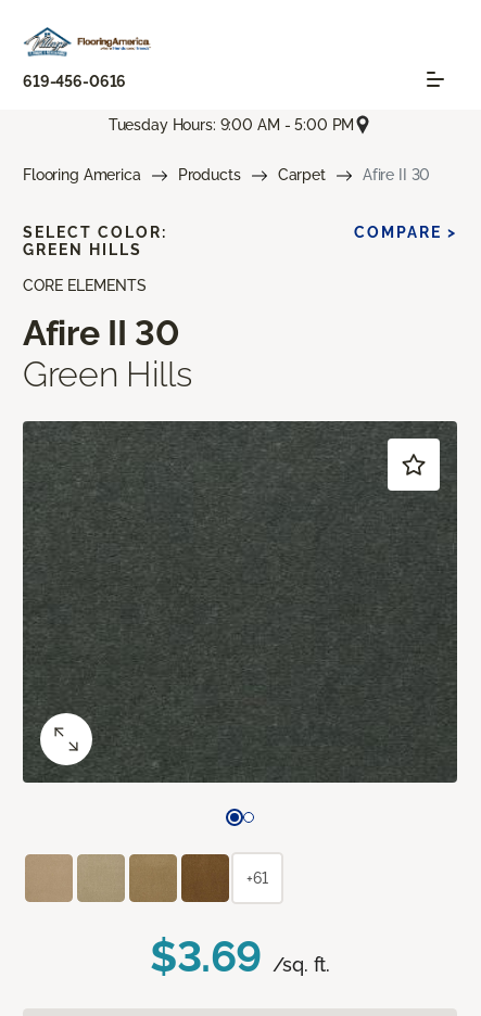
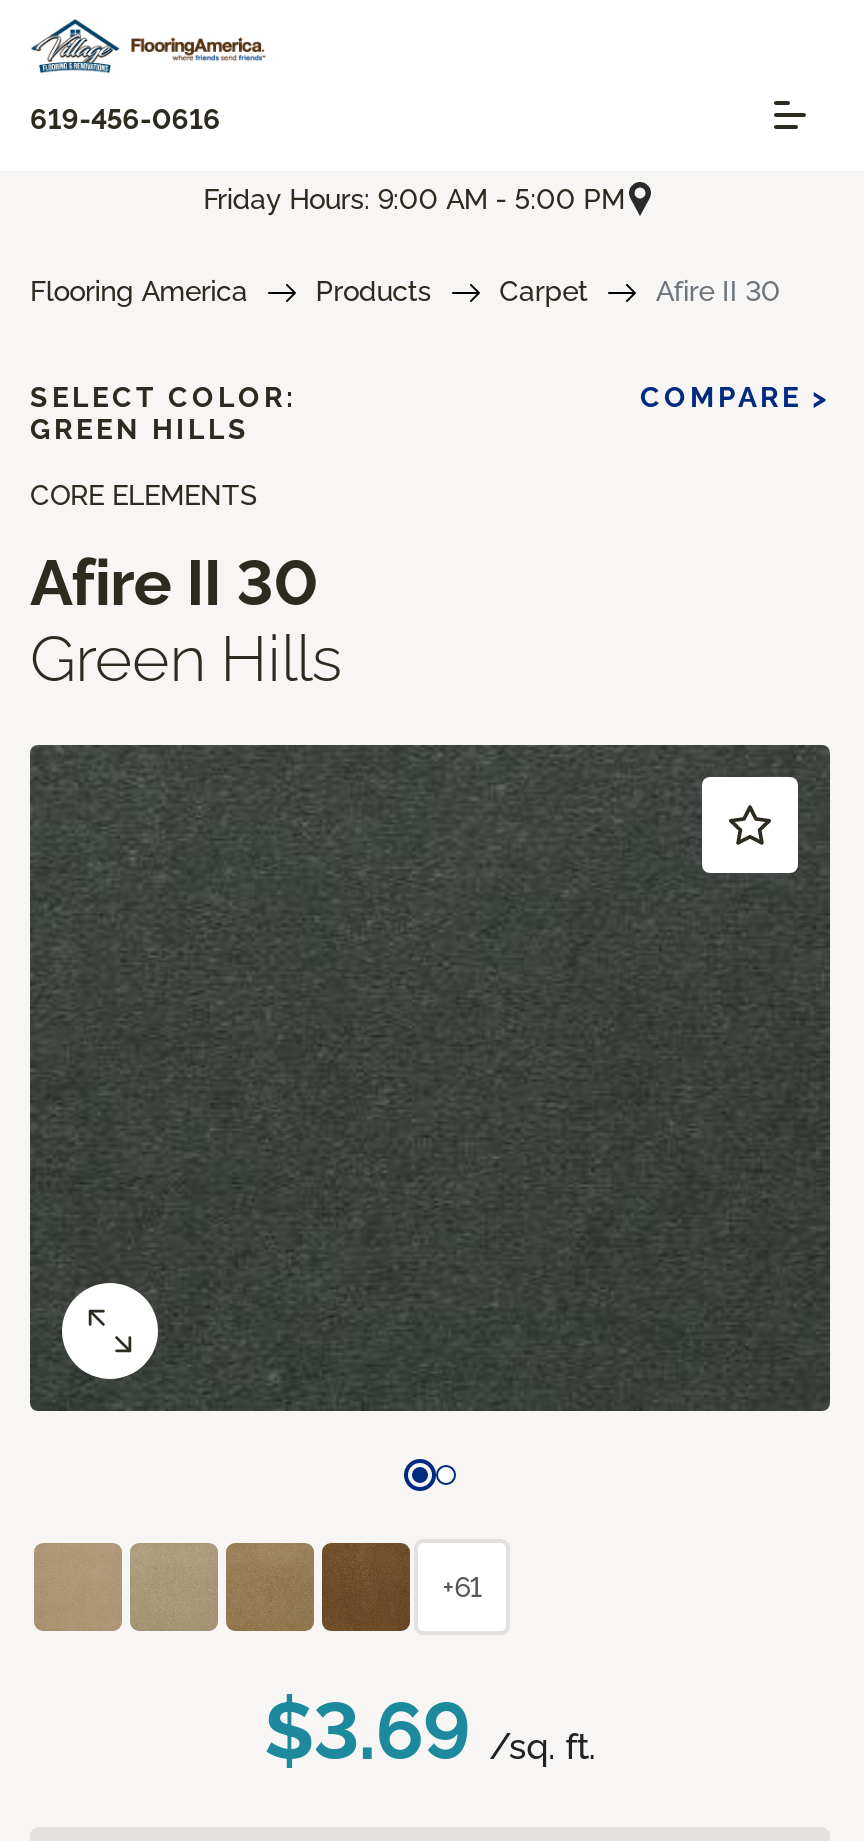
[108,116,354,133] Tuesday Hours: 9:00 AM - 5:00 PM -> [203,182,625,214] Friday Hours: 9:00 AM - 5:00 PM

